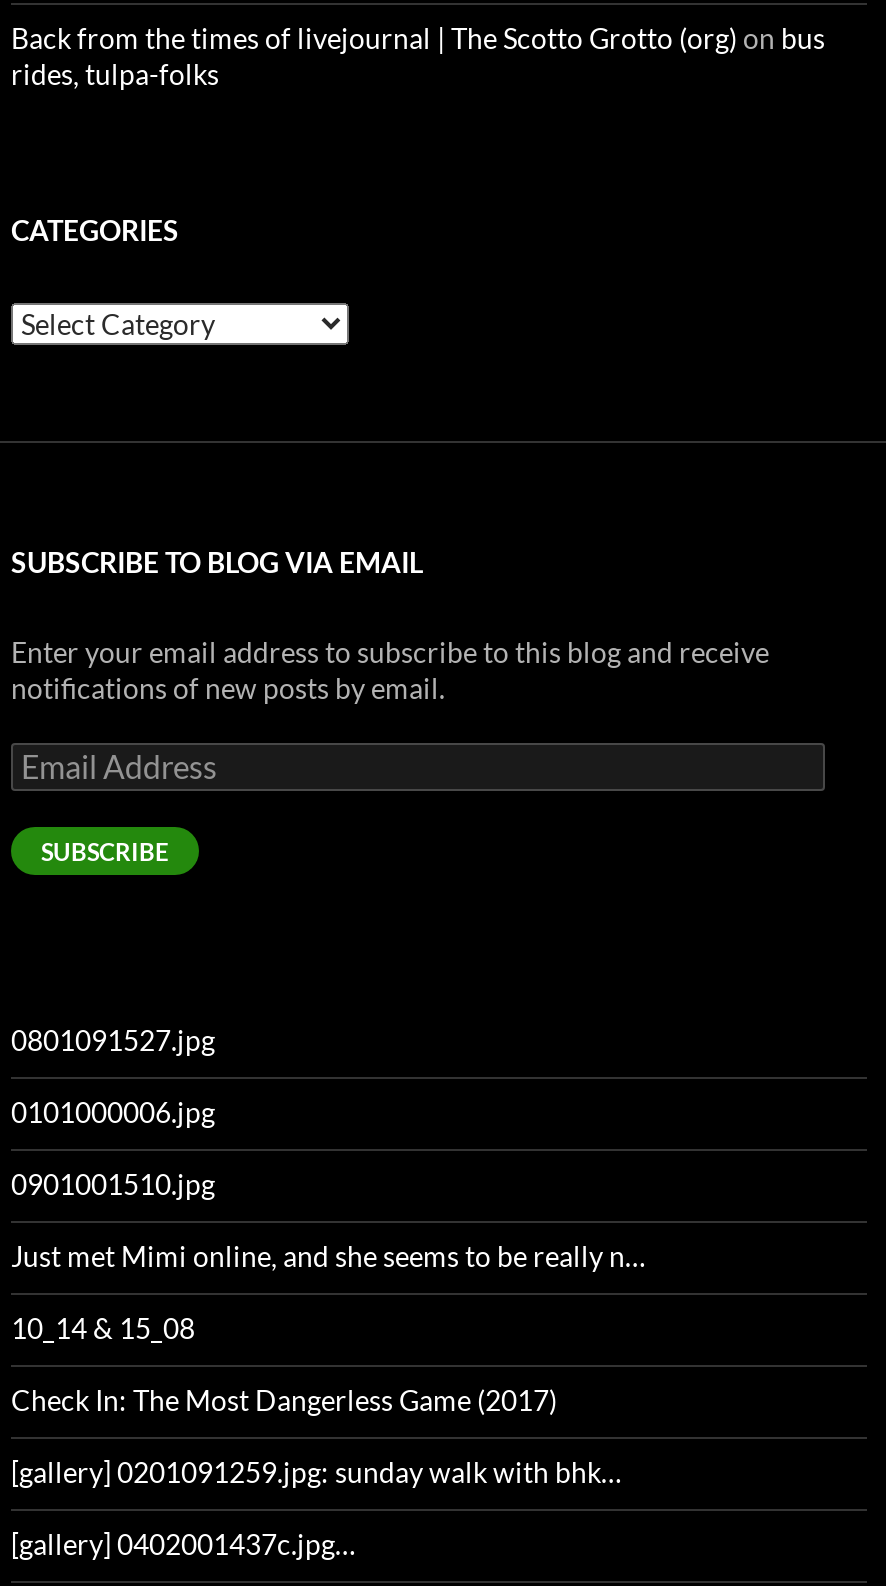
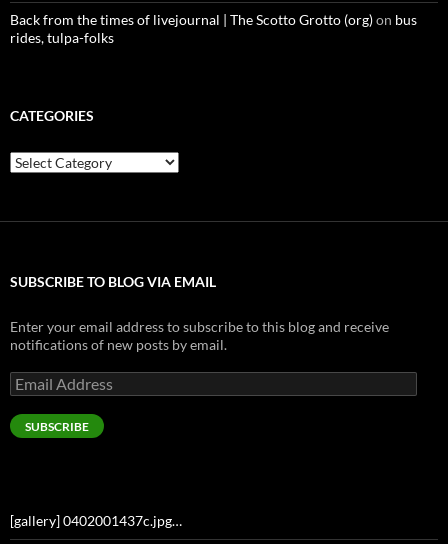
[11,1023,645,1489] 0801091527.jpg | 0101000006.jpg | 0901001510.jpg | Just met Mimi online, and she seems to be really n… | 10_14 & 15_08 | Check In: The Most Dangerless Game (2017) | [gallery] 0201091259.jpg: sunday walk with bhk… -> none

